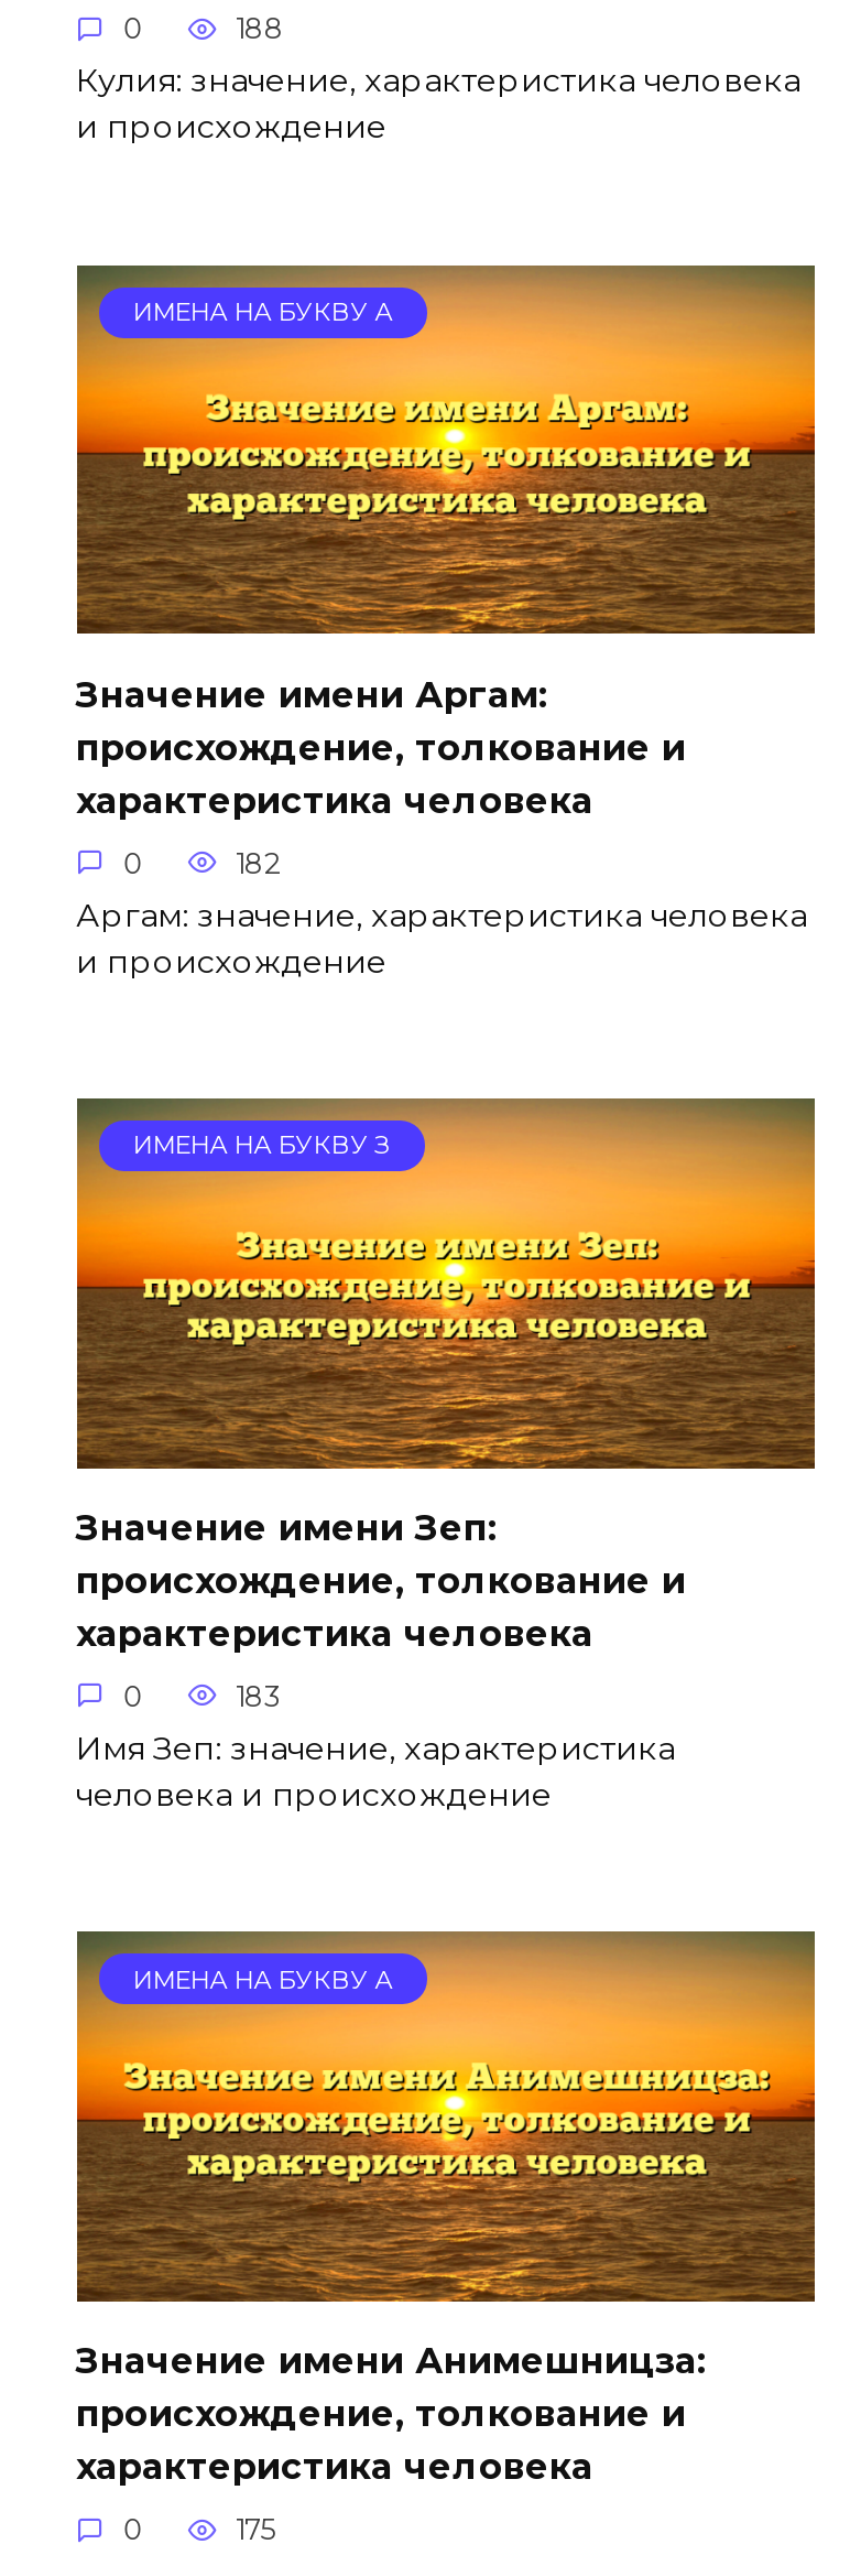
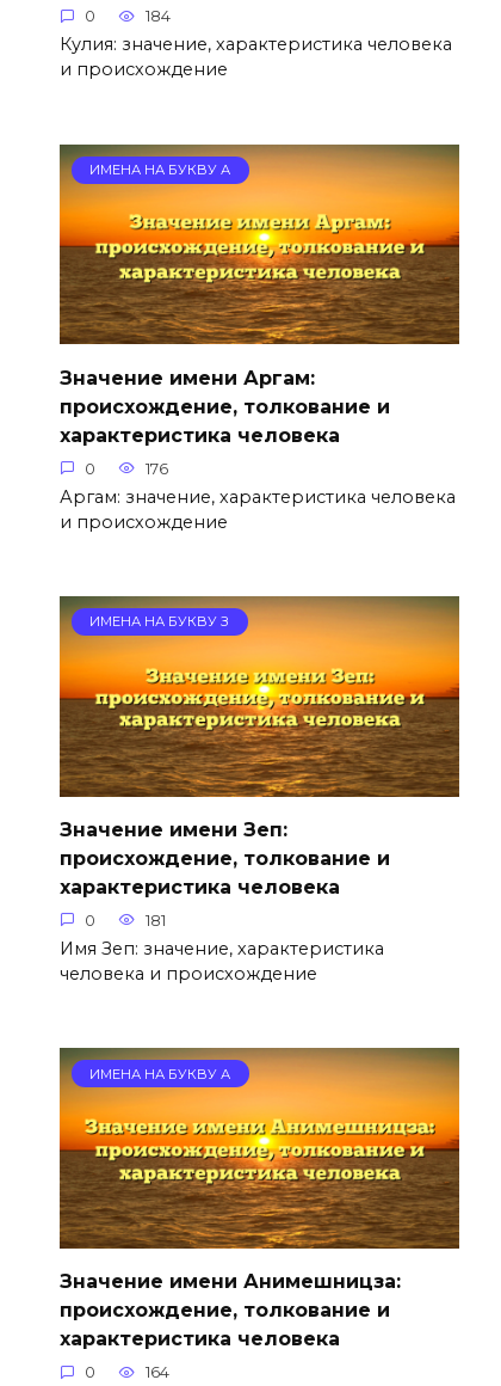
[236,13,284,46] 188 -> [146,8,171,26] 184
[236,847,280,880] 182 -> [146,460,168,478] 176
[236,1680,282,1713] 183 -> [146,912,166,930] 181
[236,2514,275,2547] 175 -> [146,1364,169,1381] 164

